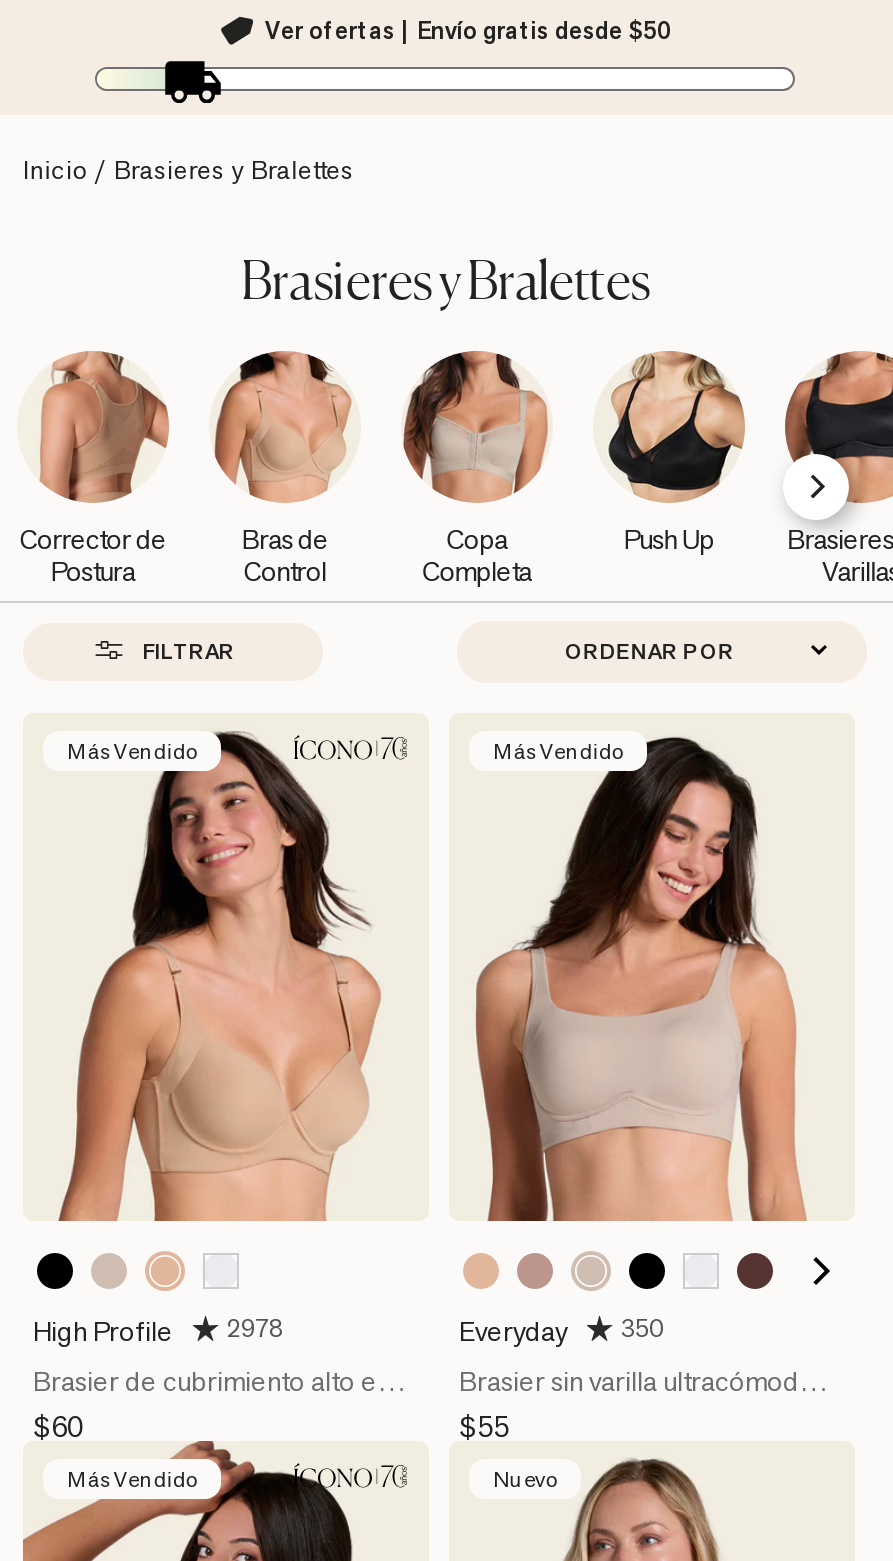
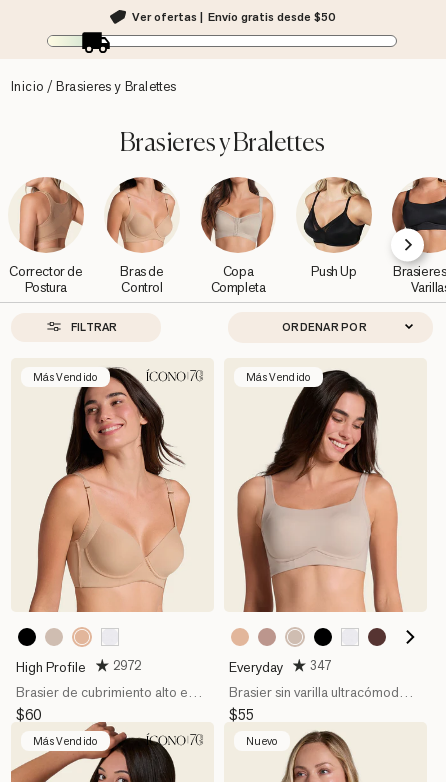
[33,1311,283,1349] High Profile 2978 -> [16,657,141,676] High Profile 2972
[459,1311,663,1349] Everyday 350 -> [229,657,331,676] Everyday 347

